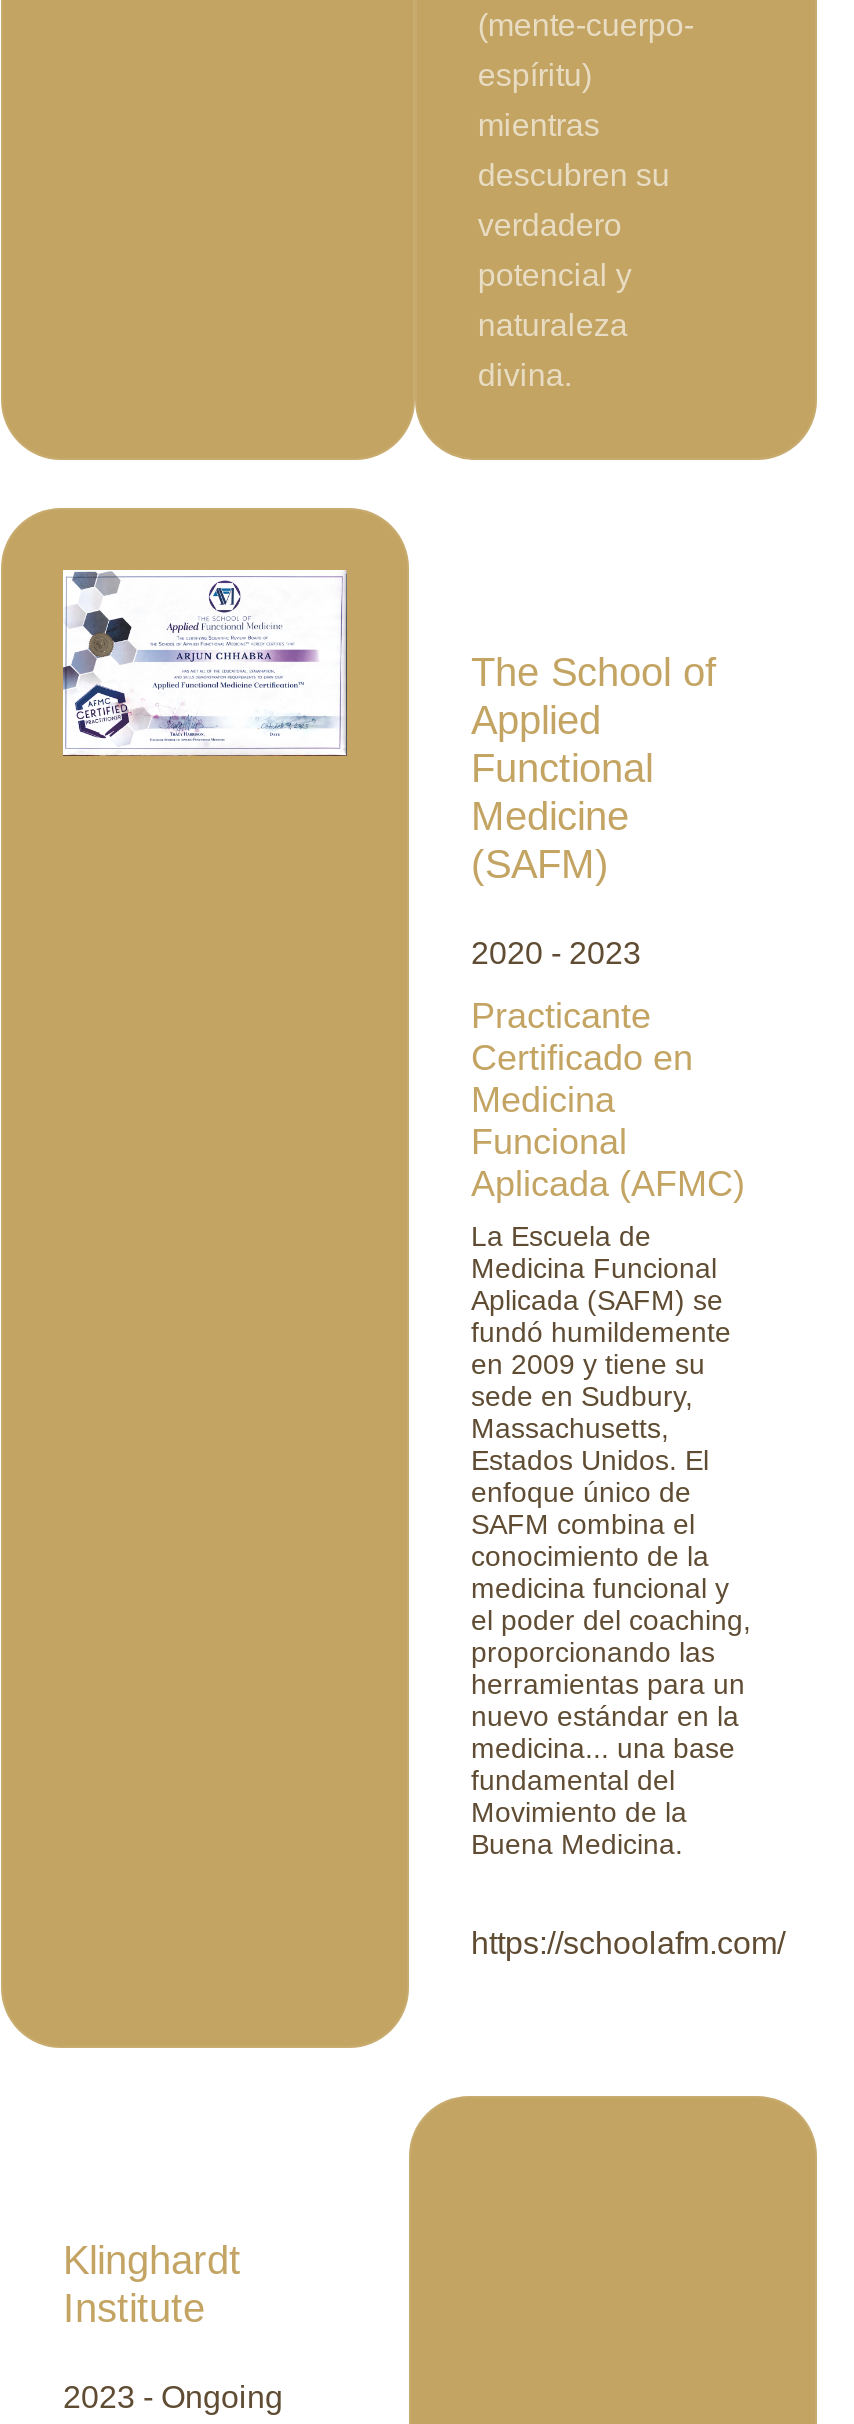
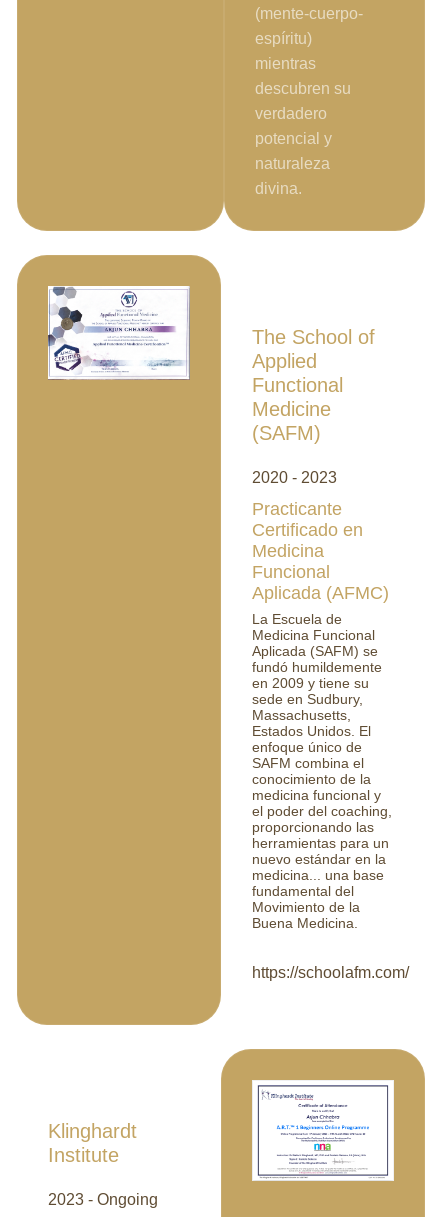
none -> [251,1079,395,1182] [image]

